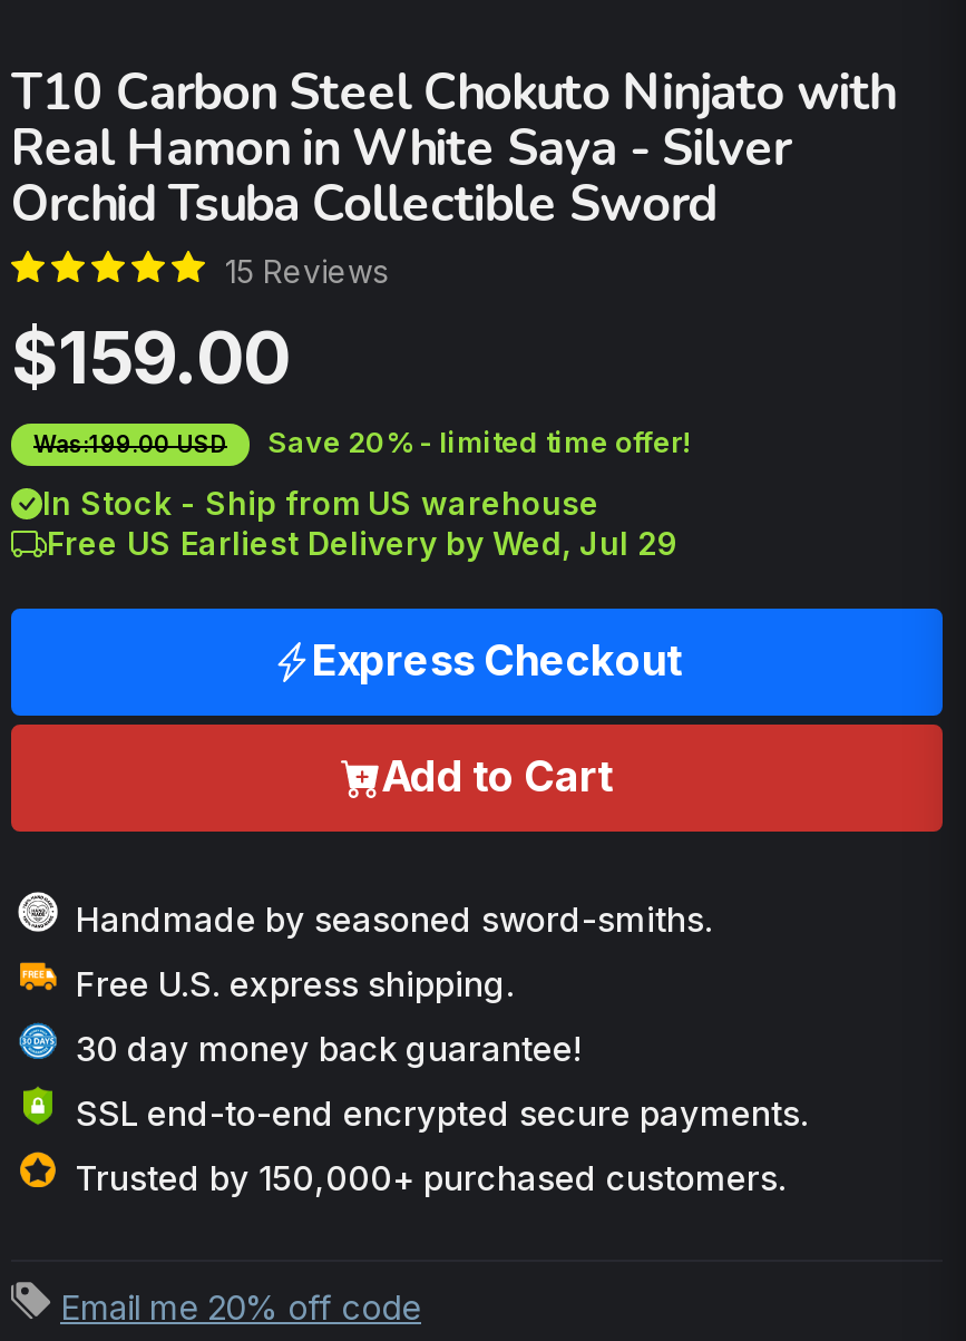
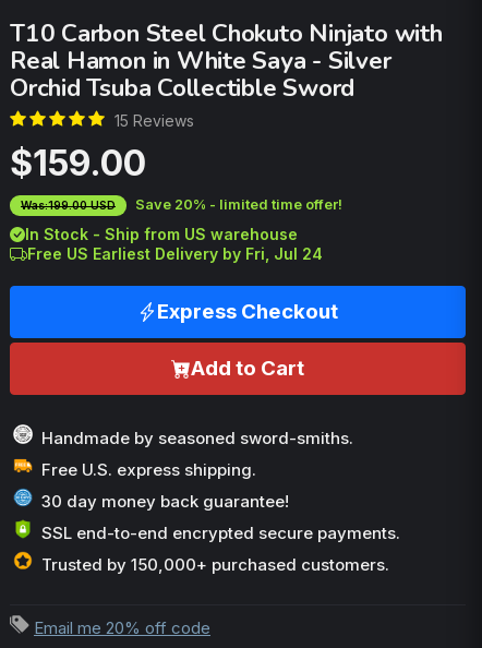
[47,523,680,561] Free US Earliest Delivery by Wed, Jul 29 -> [27,244,323,262] Free US Earliest Delivery by Fri, Jul 24

